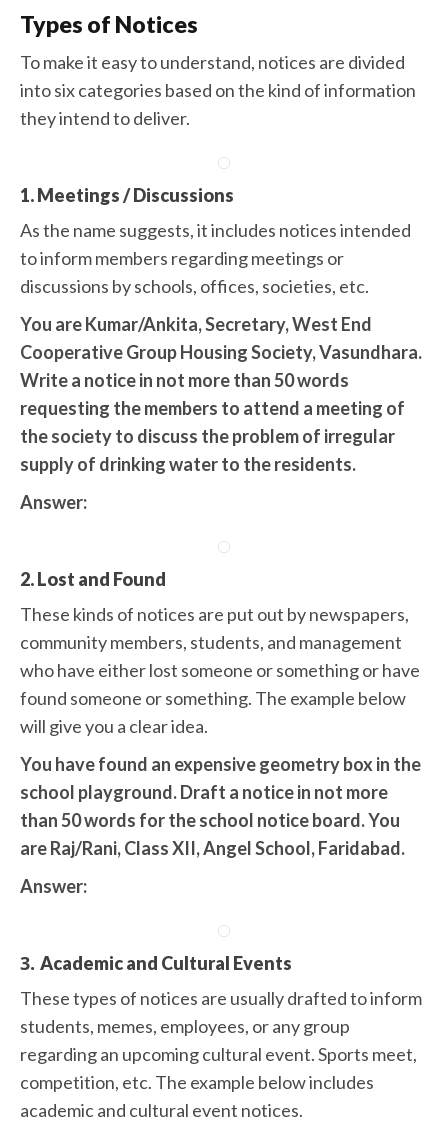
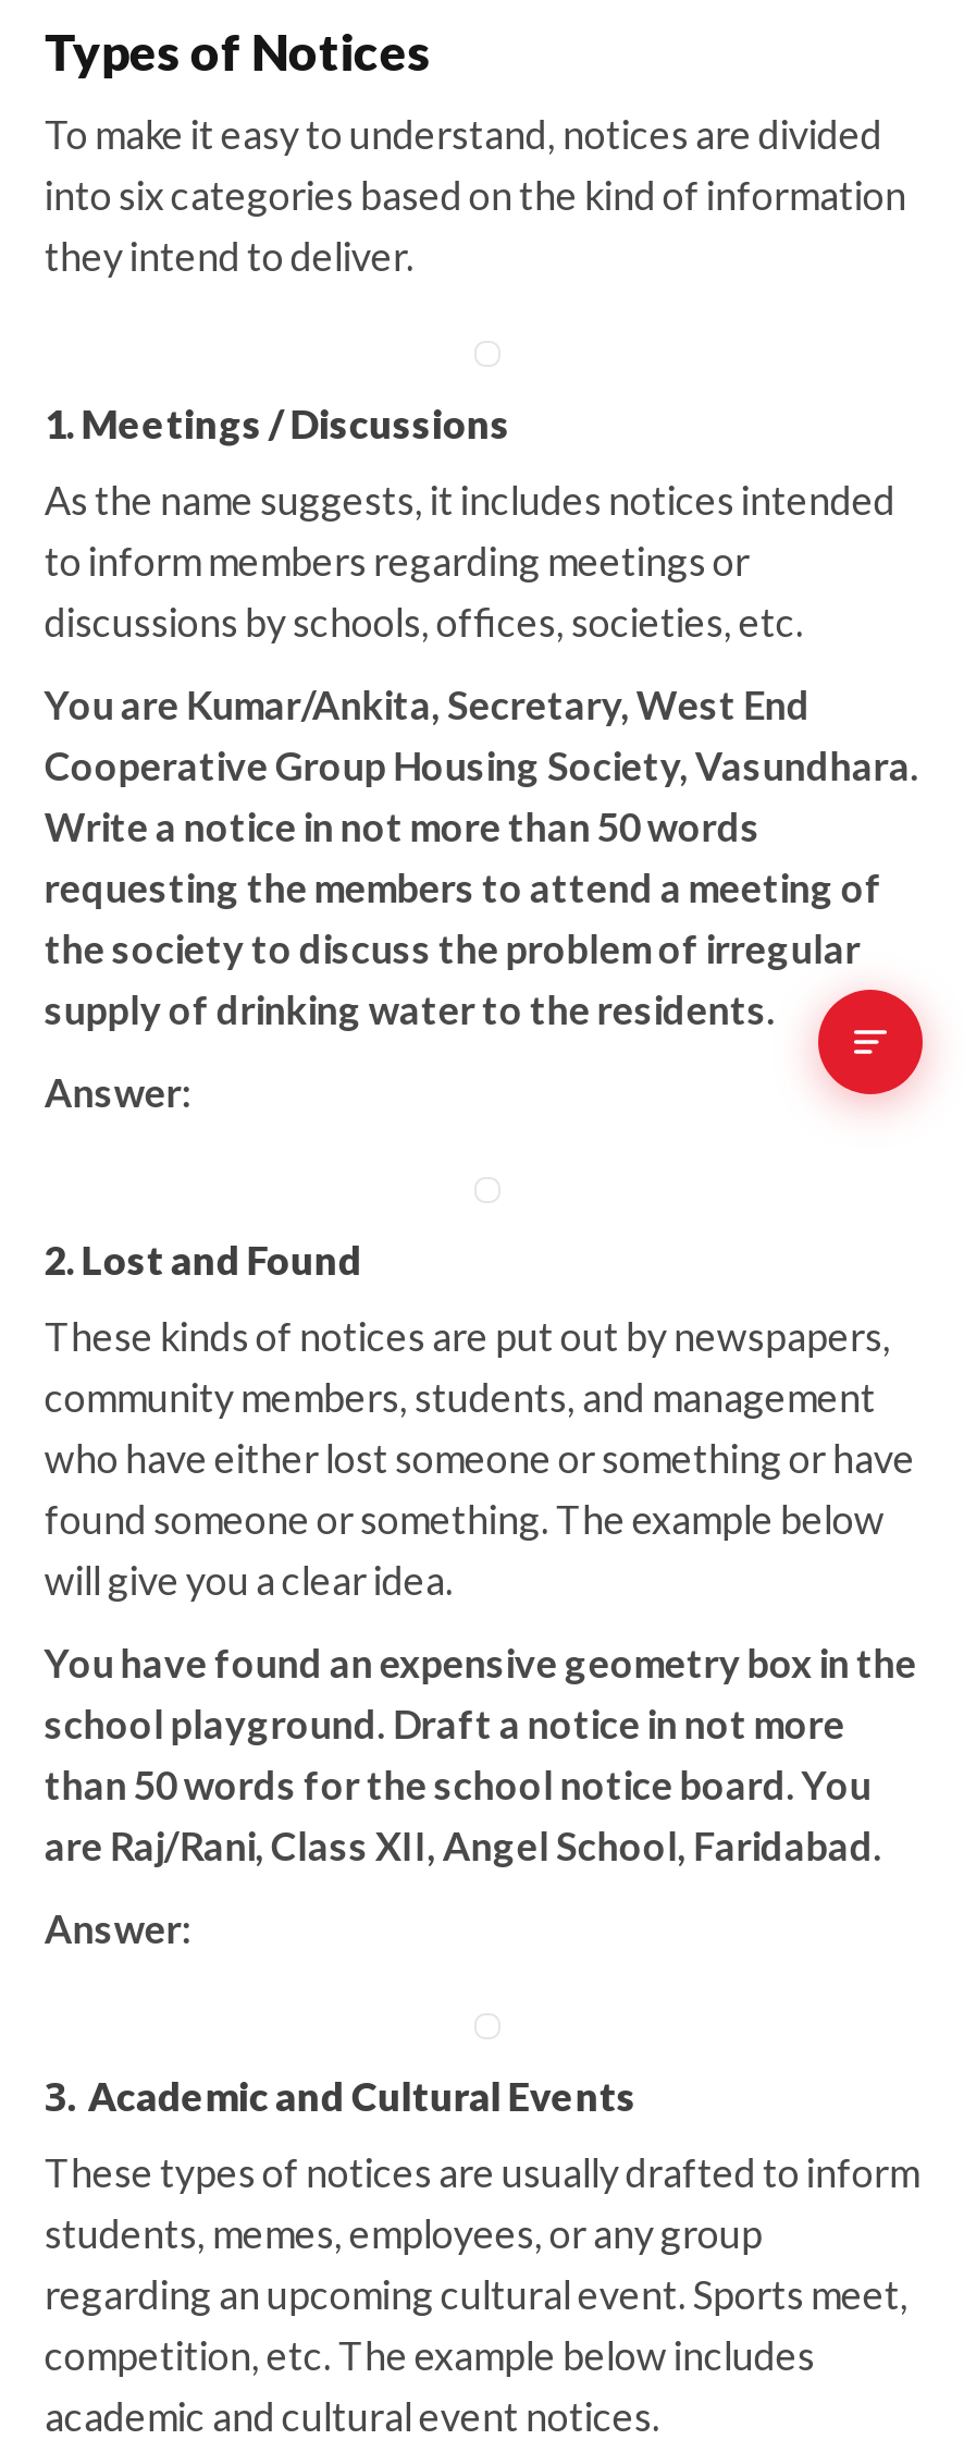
none -> [807,985,934,1114] [image]

